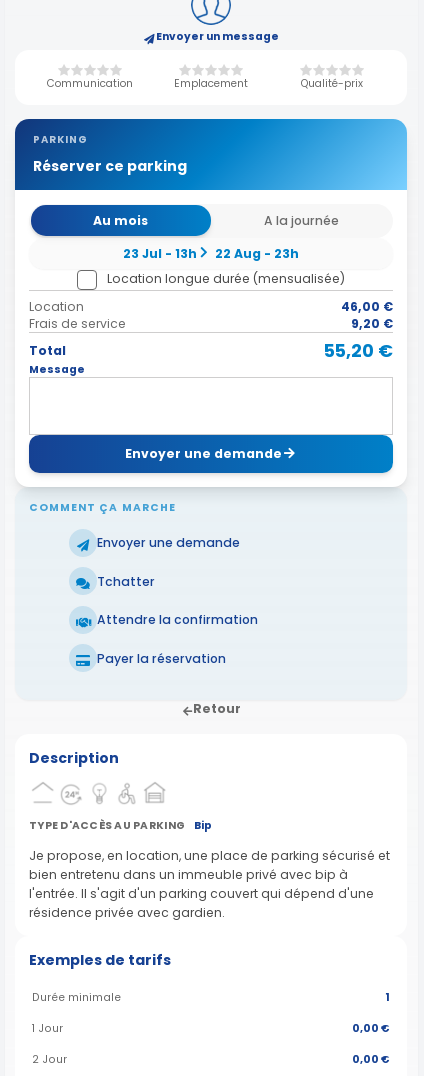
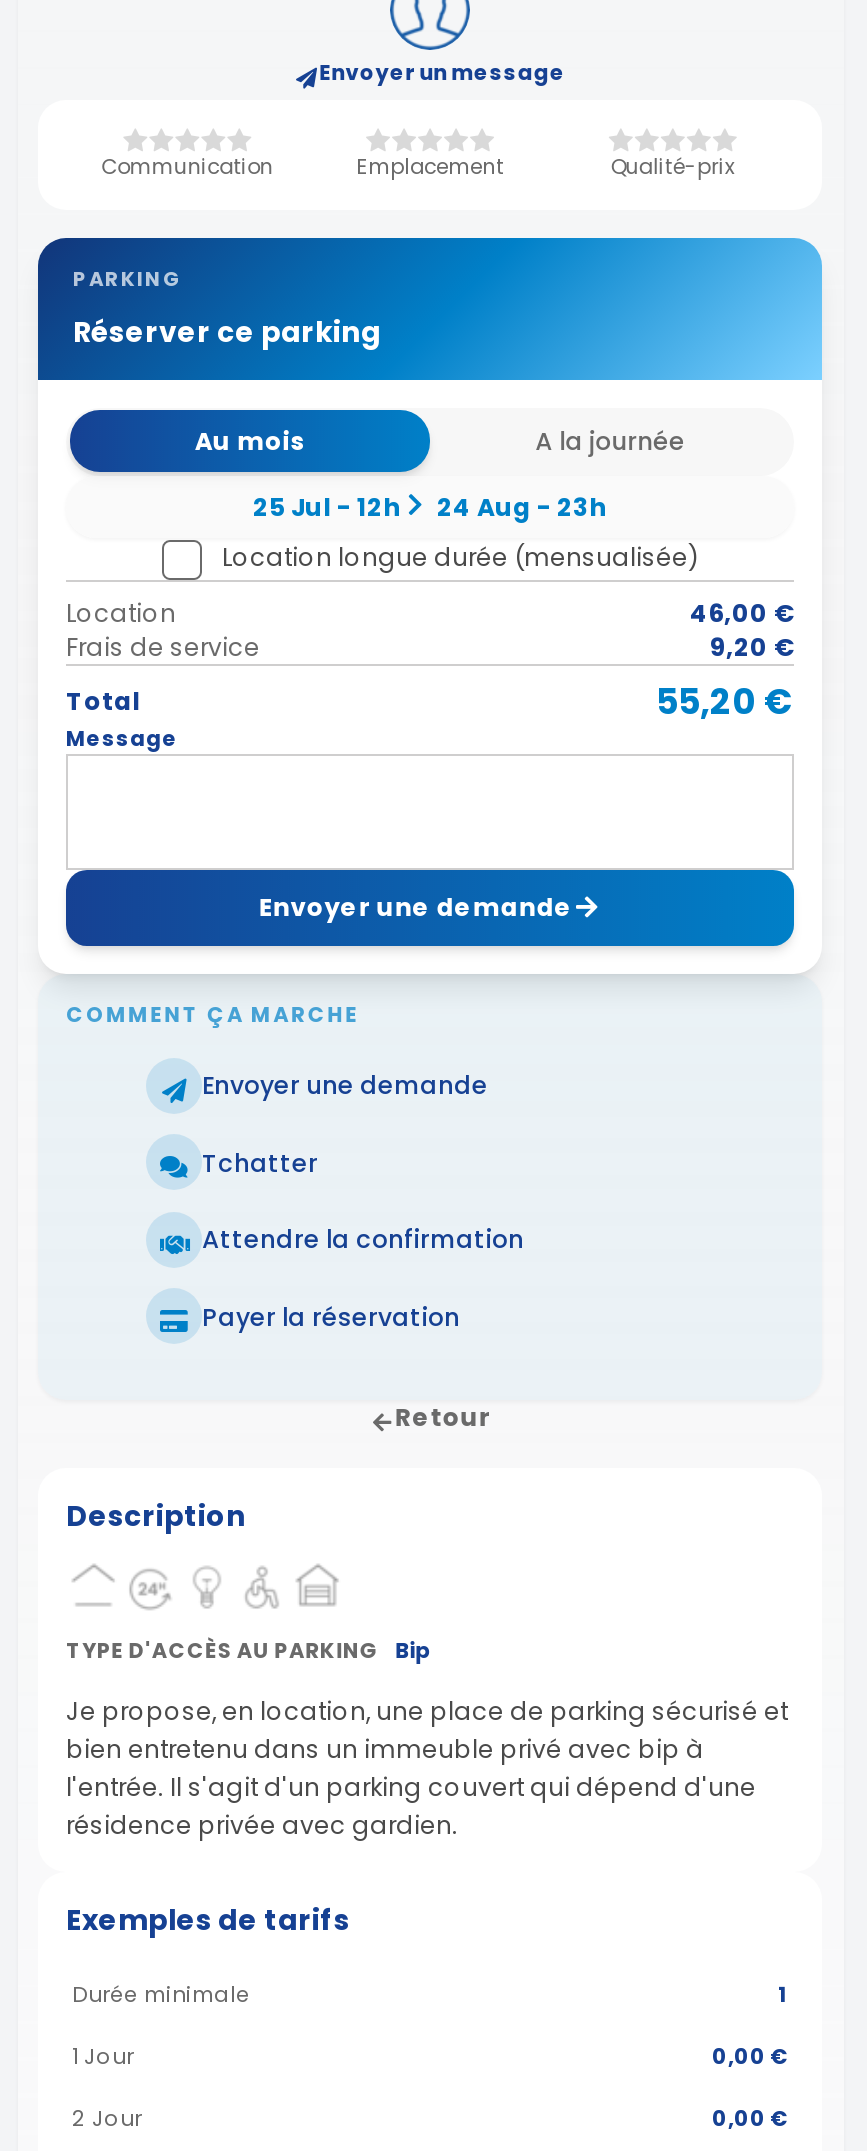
[123,245,197,262] 23 Jul - 13h -> [253,490,401,524] 25 Jul - 12h
[215,245,299,262] 22 Aug - 23h -> [437,490,607,524] 24 Aug - 23h

